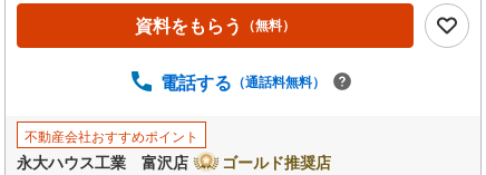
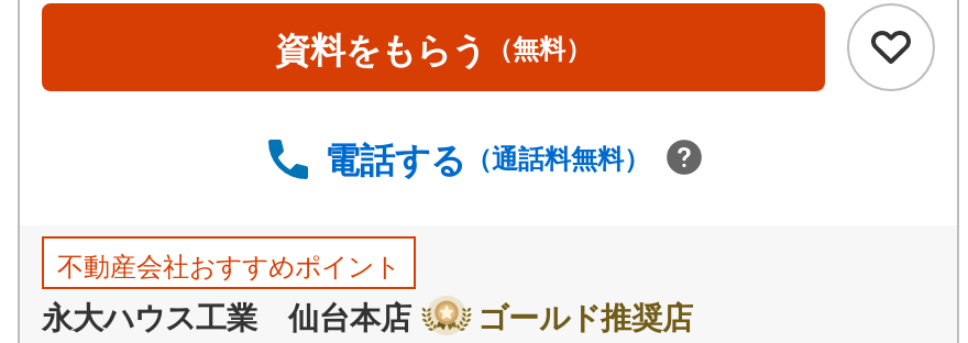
[17,150,193,173] 永大ハウス工業 富沢店 -> [42,294,420,338] 永大ハウス工業 仙台本店

